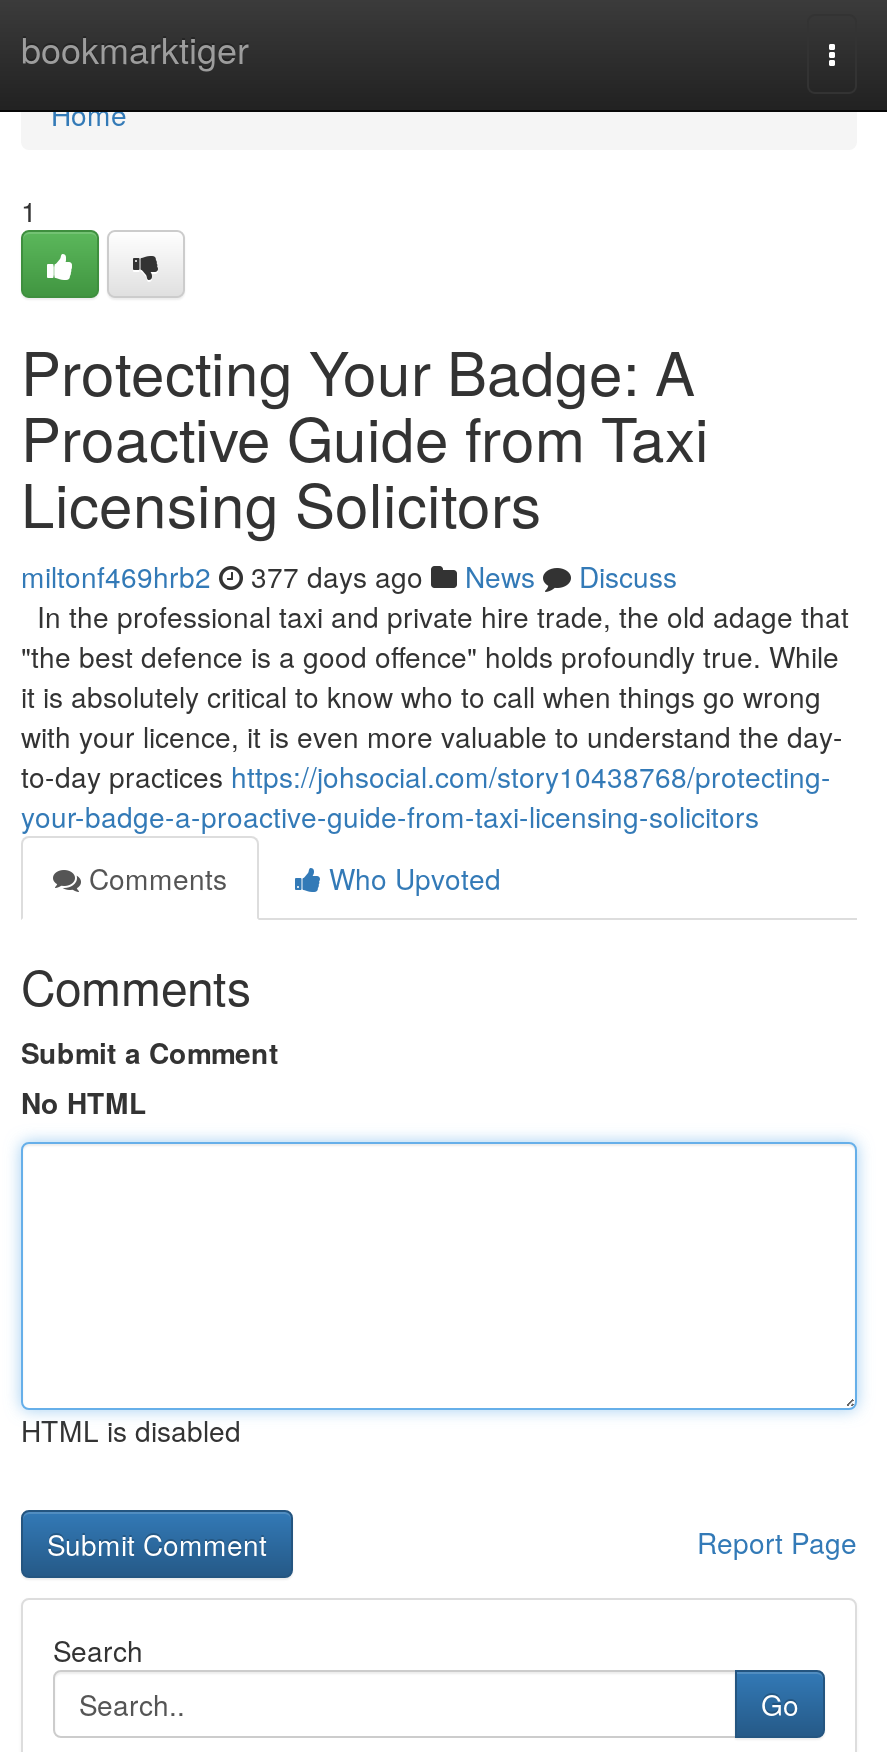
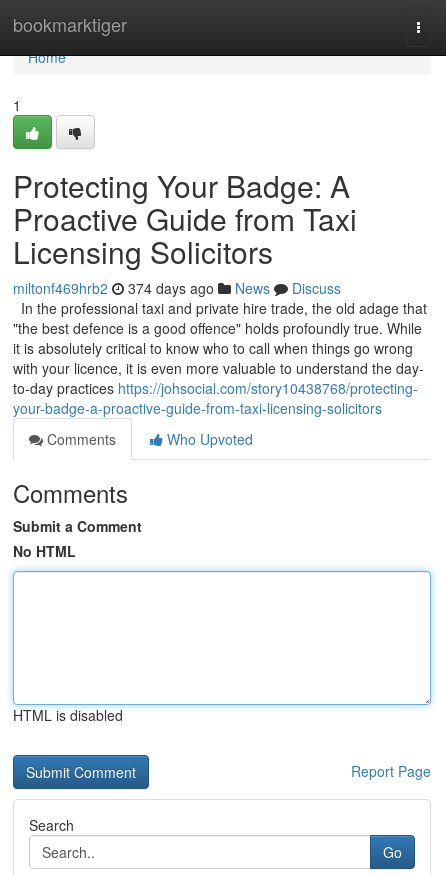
[21,556,677,596] miltonf469hrb2 377 days ago News Discuss -> [13,278,341,298] miltonf469hrb2 374 days ago News Discuss

